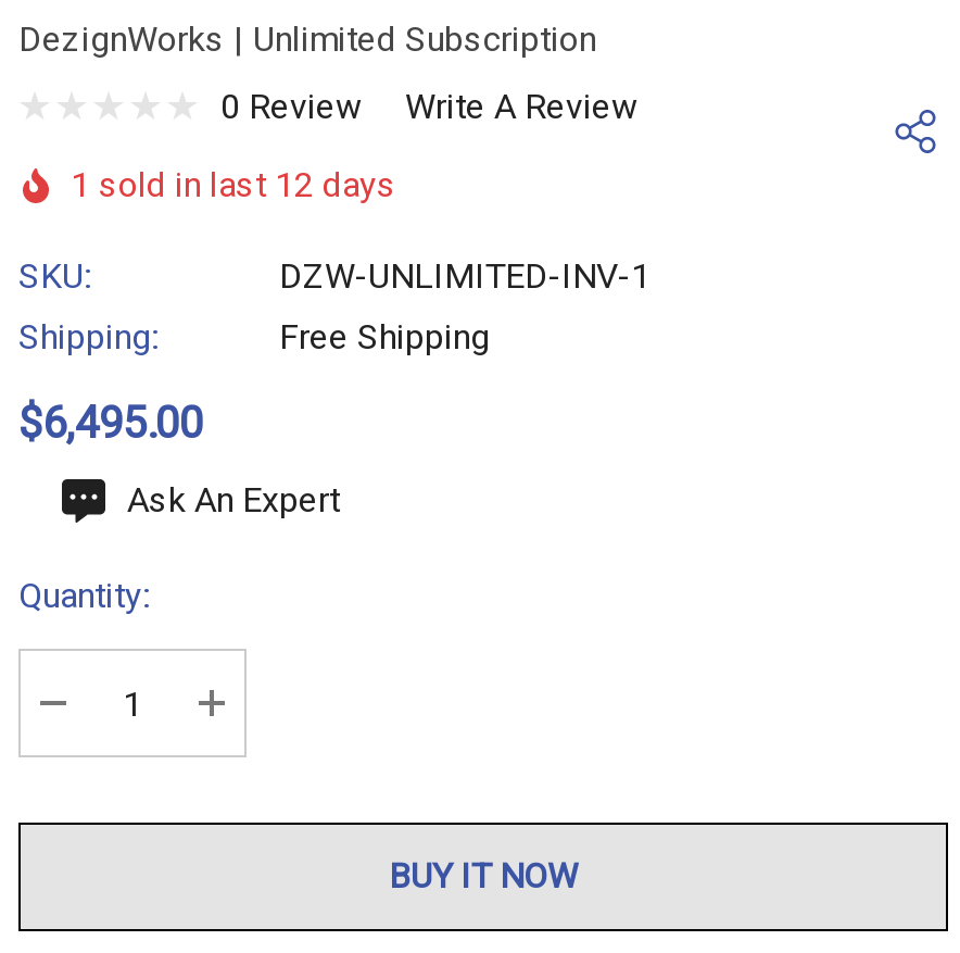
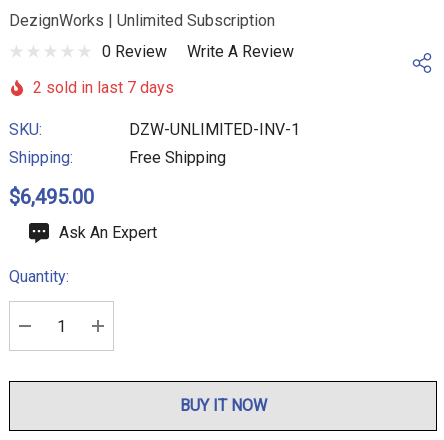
[71,165,396,206] 1 sold in last 12 days -> [33,78,174,97] 2 sold in last 7 days

